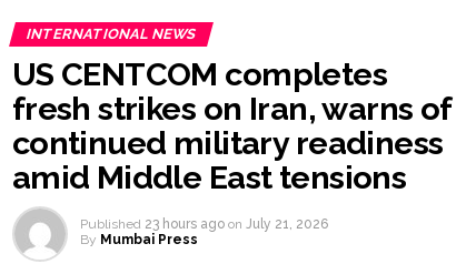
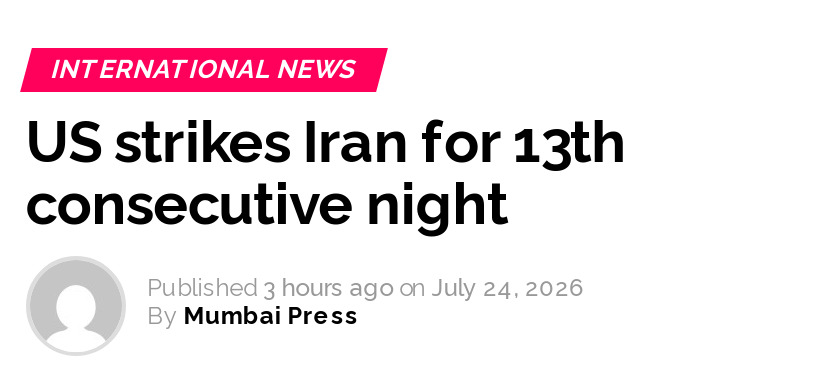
[12,56,451,197] US CENTCOM completes | fresh strikes on Iran, warns of | continued military readiness | amid Middle East tensions -> [25,108,626,238] US strikes Iran for 13th | consecutive night
[80,217,328,232] Published 23 hours ago on July 21, 2026 -> [147,274,583,302] Published 3 hours ago on July 24, 2026

